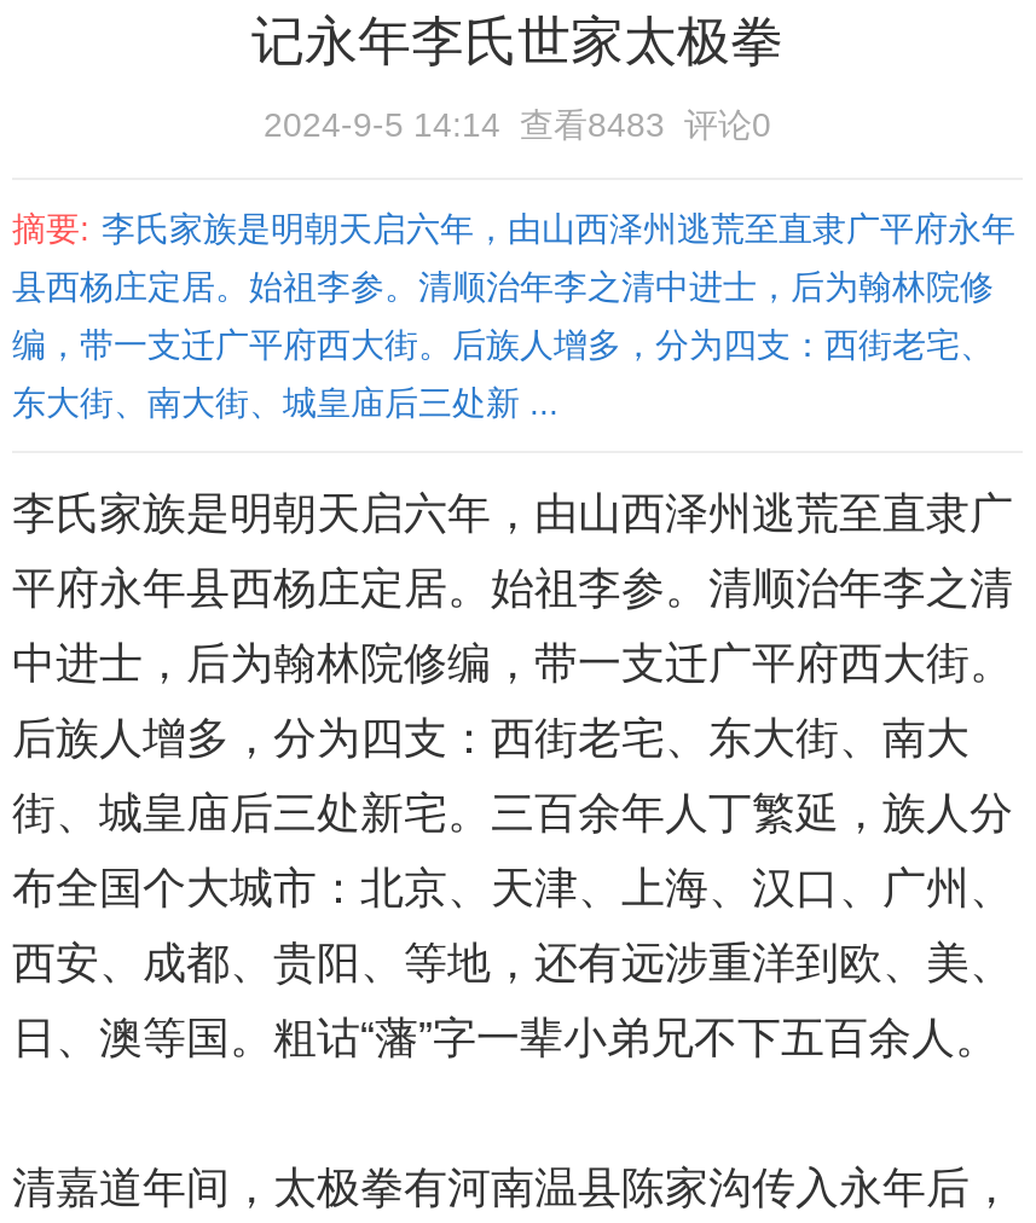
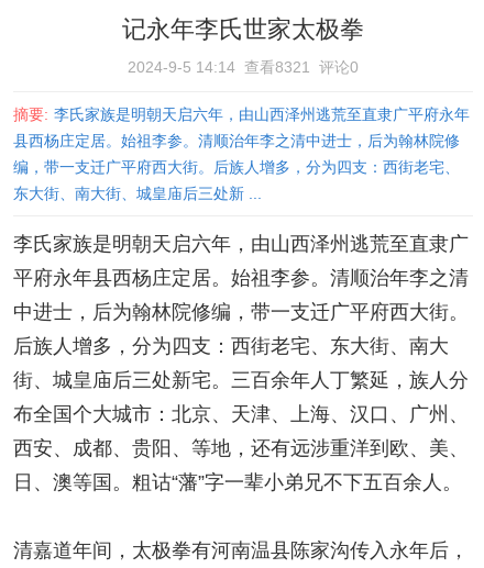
[264,105,771,144] 2024-9-5 14:14 查看8483 评论0 -> [128,58,359,76] 2024-9-5 14:14 查看8321 评论0

